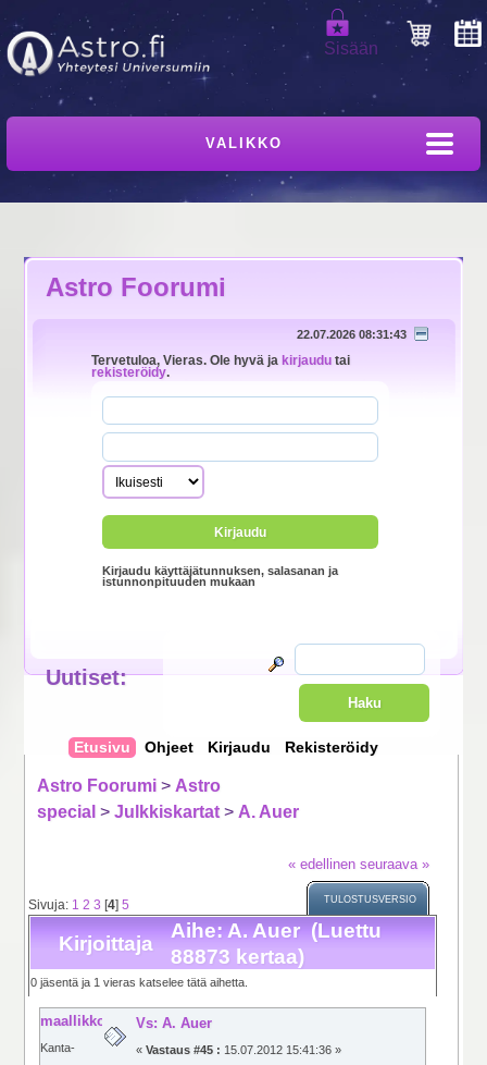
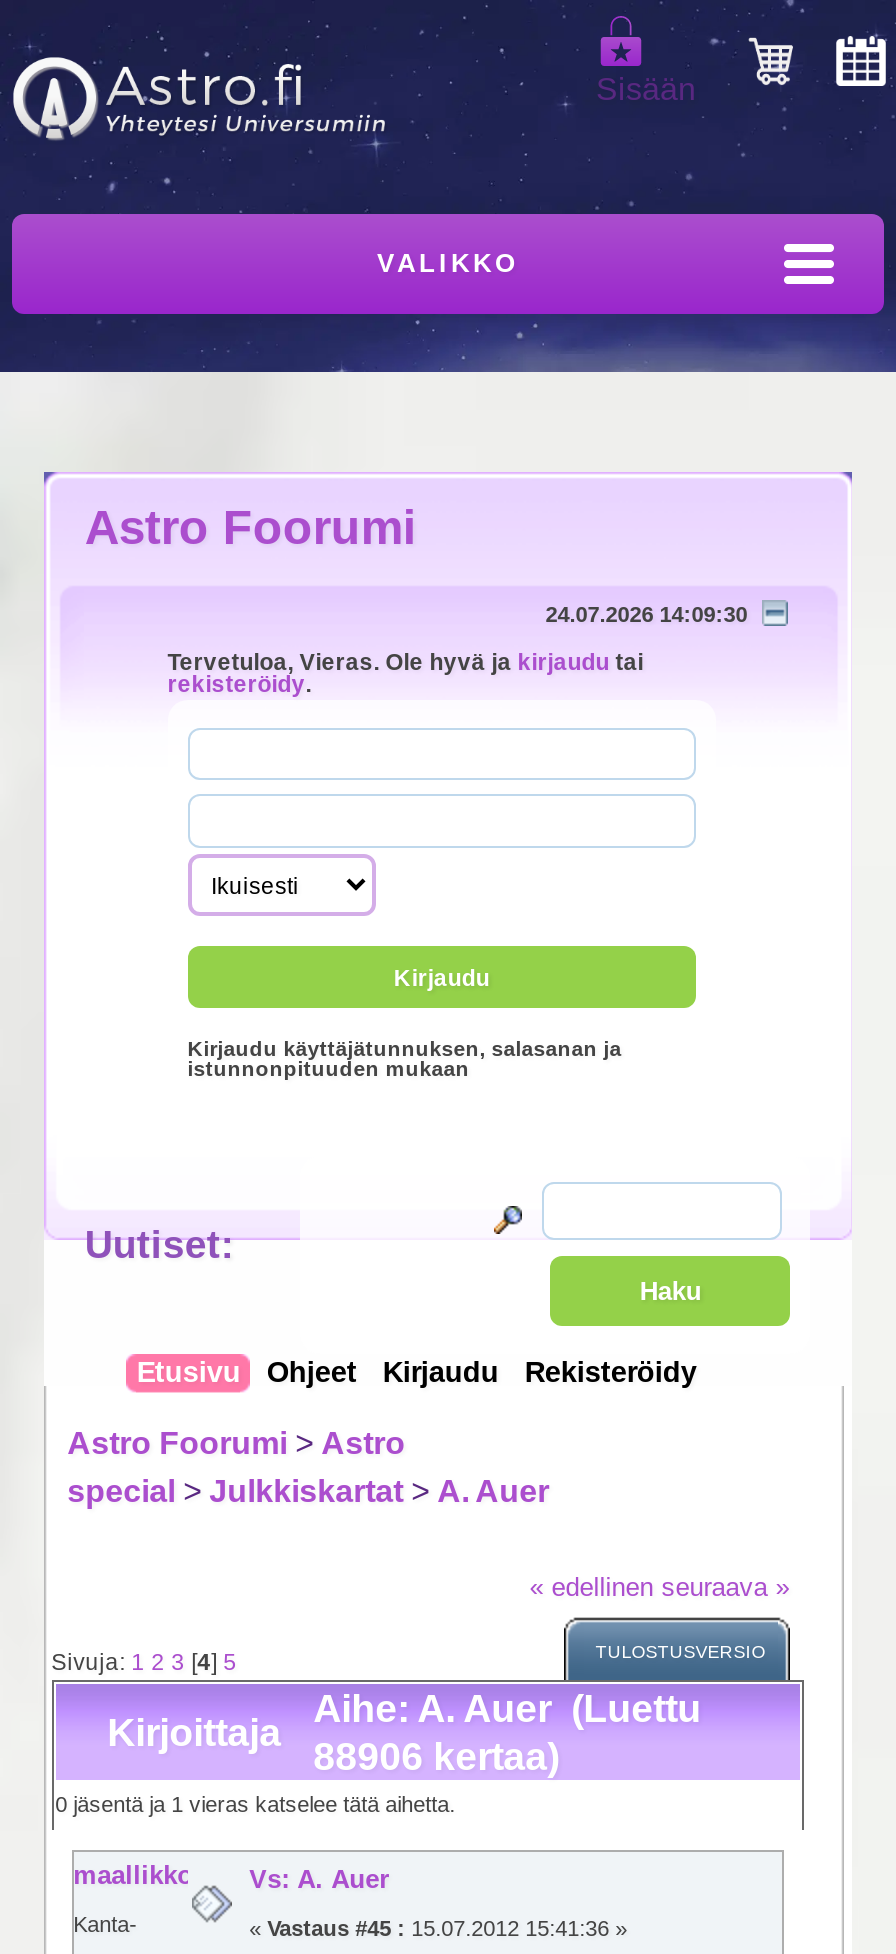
[296,328,406,341] 22.07.2026 08:31:43 -> [545,602,747,626] 24.07.2026 14:09:30
[170,945,304,969] 88873 kertaa) -> [313,1735,559,1779] 88906 kertaa)

